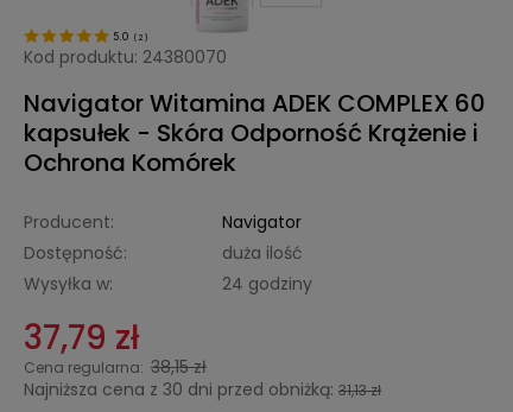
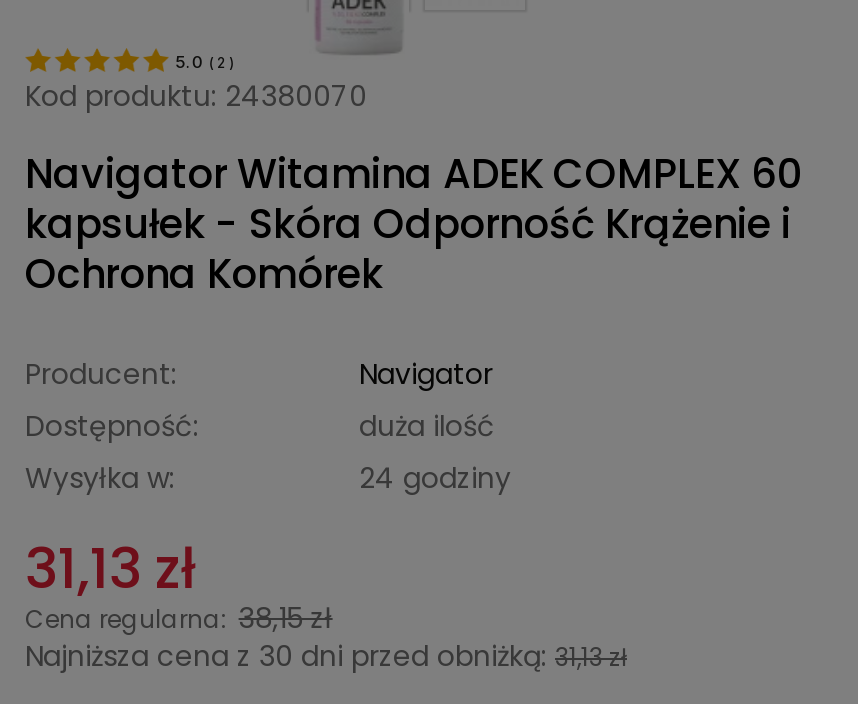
[24,315,139,361] 37,79 zł -> [25,530,195,608] 31,13 zł

